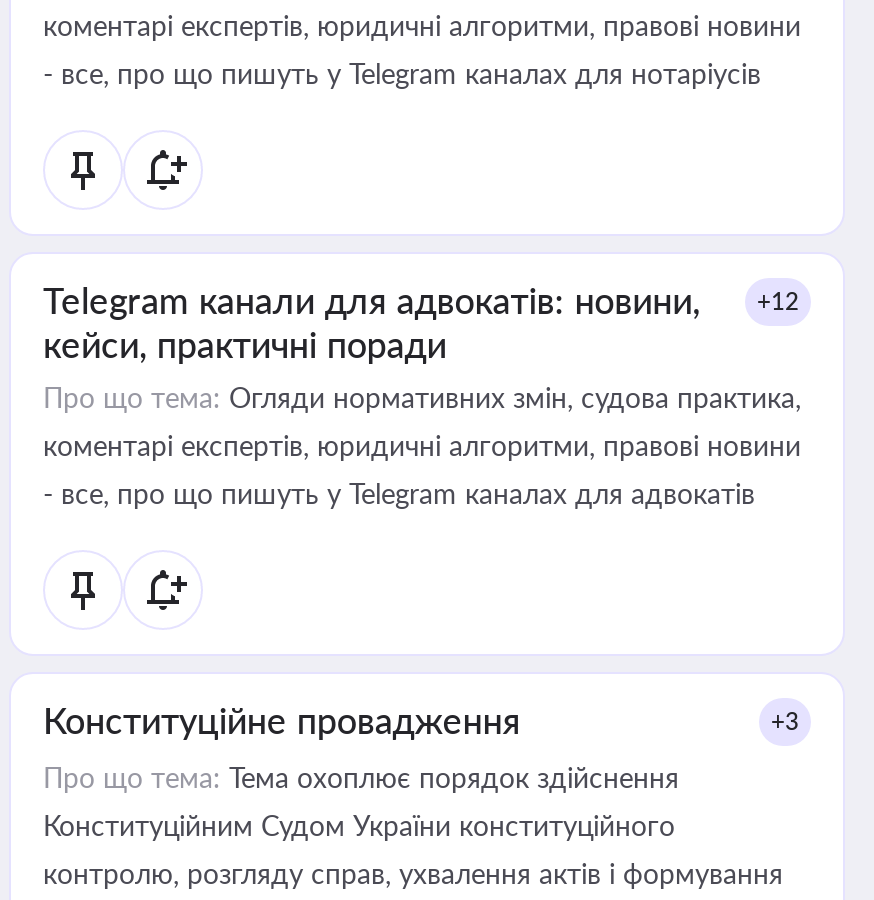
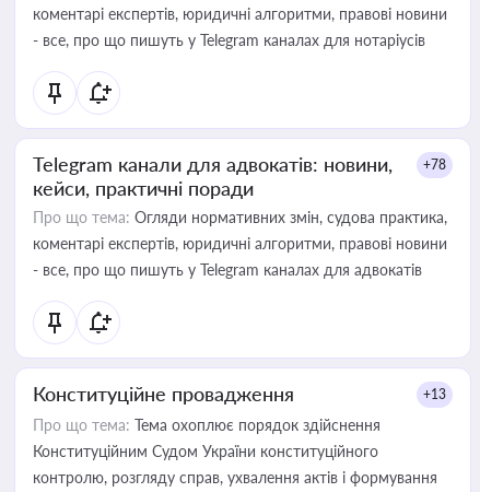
[43,278,799,322] Telegram канали для адвокатів: новини, +12 -> [33,152,446,176] Telegram канали для адвокатів: новини, +78
[771,706,799,736] +3 -> [423,386,446,402] +13

